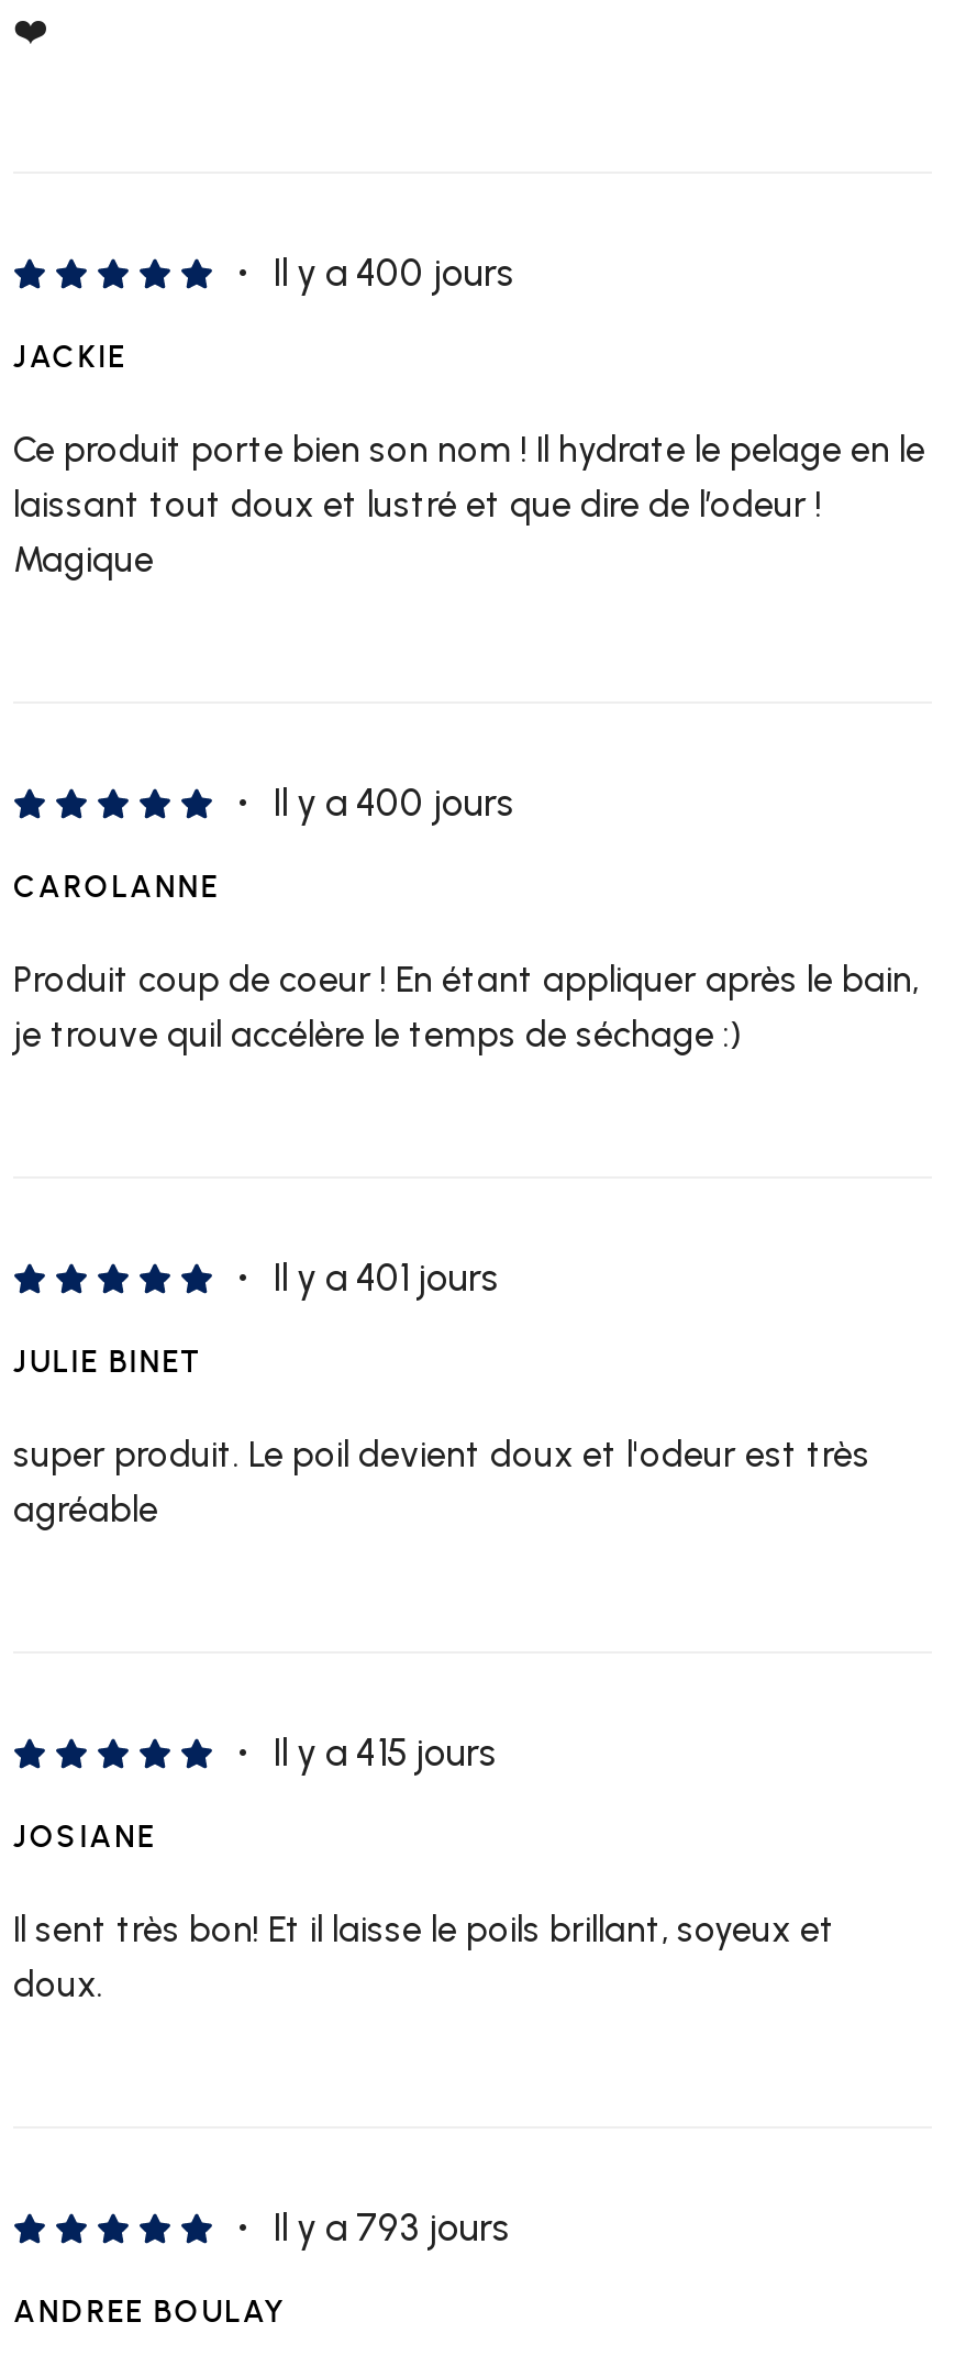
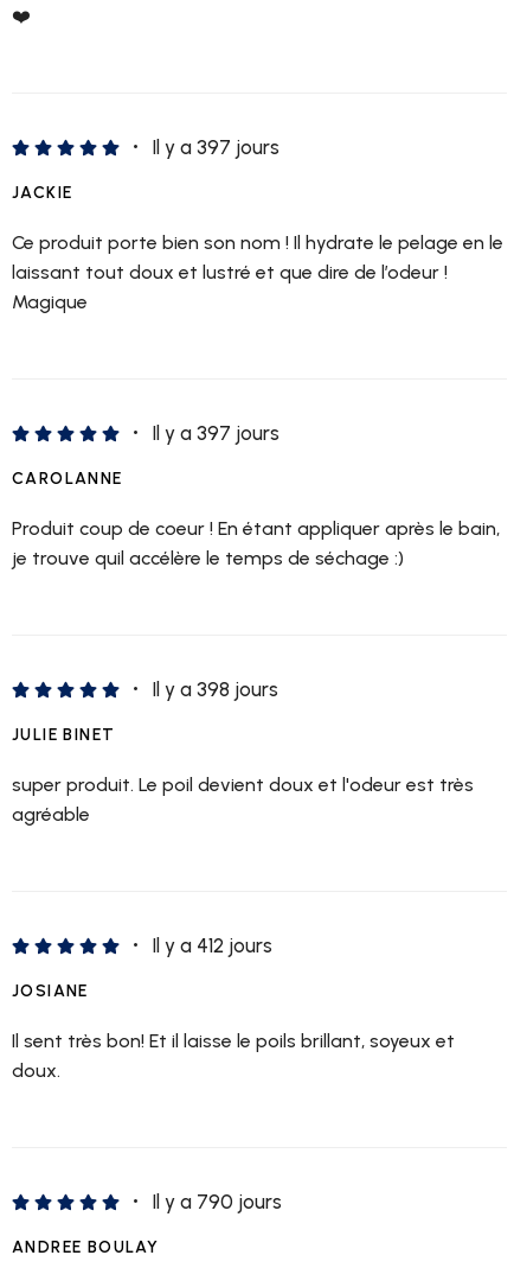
[273,250,514,294] Il y a 400 jours -> [152,135,280,159] Il y a 397 jours
[273,780,514,824] Il y a 400 jours -> [152,421,280,445] Il y a 397 jours
[273,1255,499,1299] Il y a 401 jours -> [152,677,278,701] Il y a 398 jours
[273,1730,497,1774] Il y a 415 jours -> [152,933,272,957] Il y a 412 jours
[273,2205,510,2249] Il y a 793 jours -> [152,1189,282,1213] Il y a 790 jours

